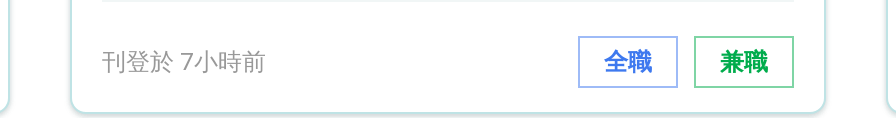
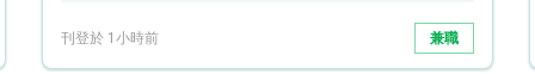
[102,47,652,75] 刊登於 7小時前 | 全職 -> [61,29,159,46] 刊登於 1小時前

